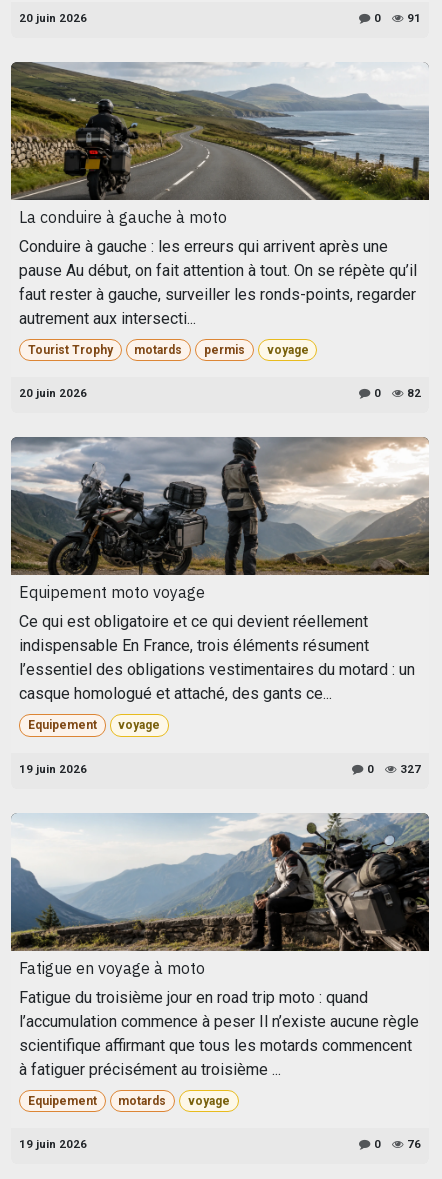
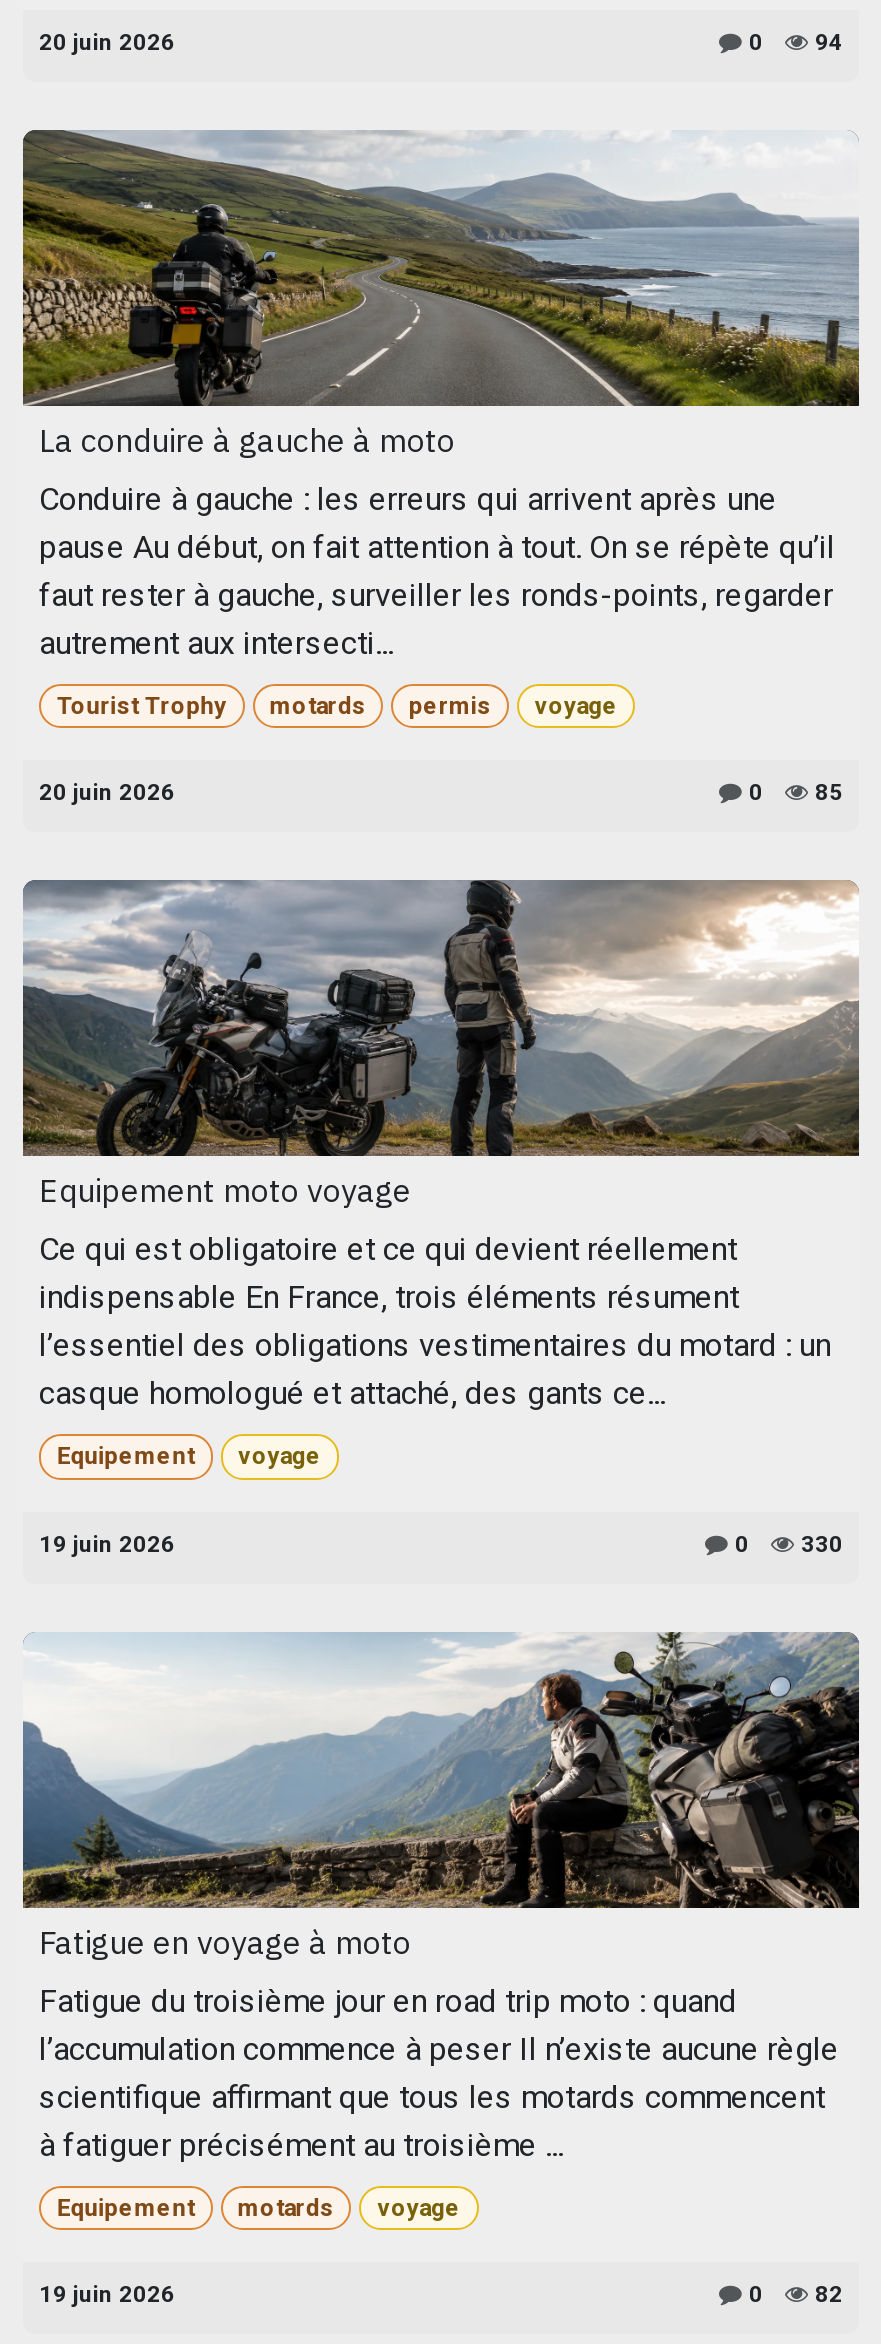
[374,11,421,25] 0 91 -> [749,28,843,56] 0 94
[374,386,421,400] 0 82 -> [749,779,843,807] 0 85
[367,762,421,776] 0 327 -> [735,1529,843,1557] 0 330
[374,1137,421,1151] 0 76 -> [749,2280,843,2308] 0 82

